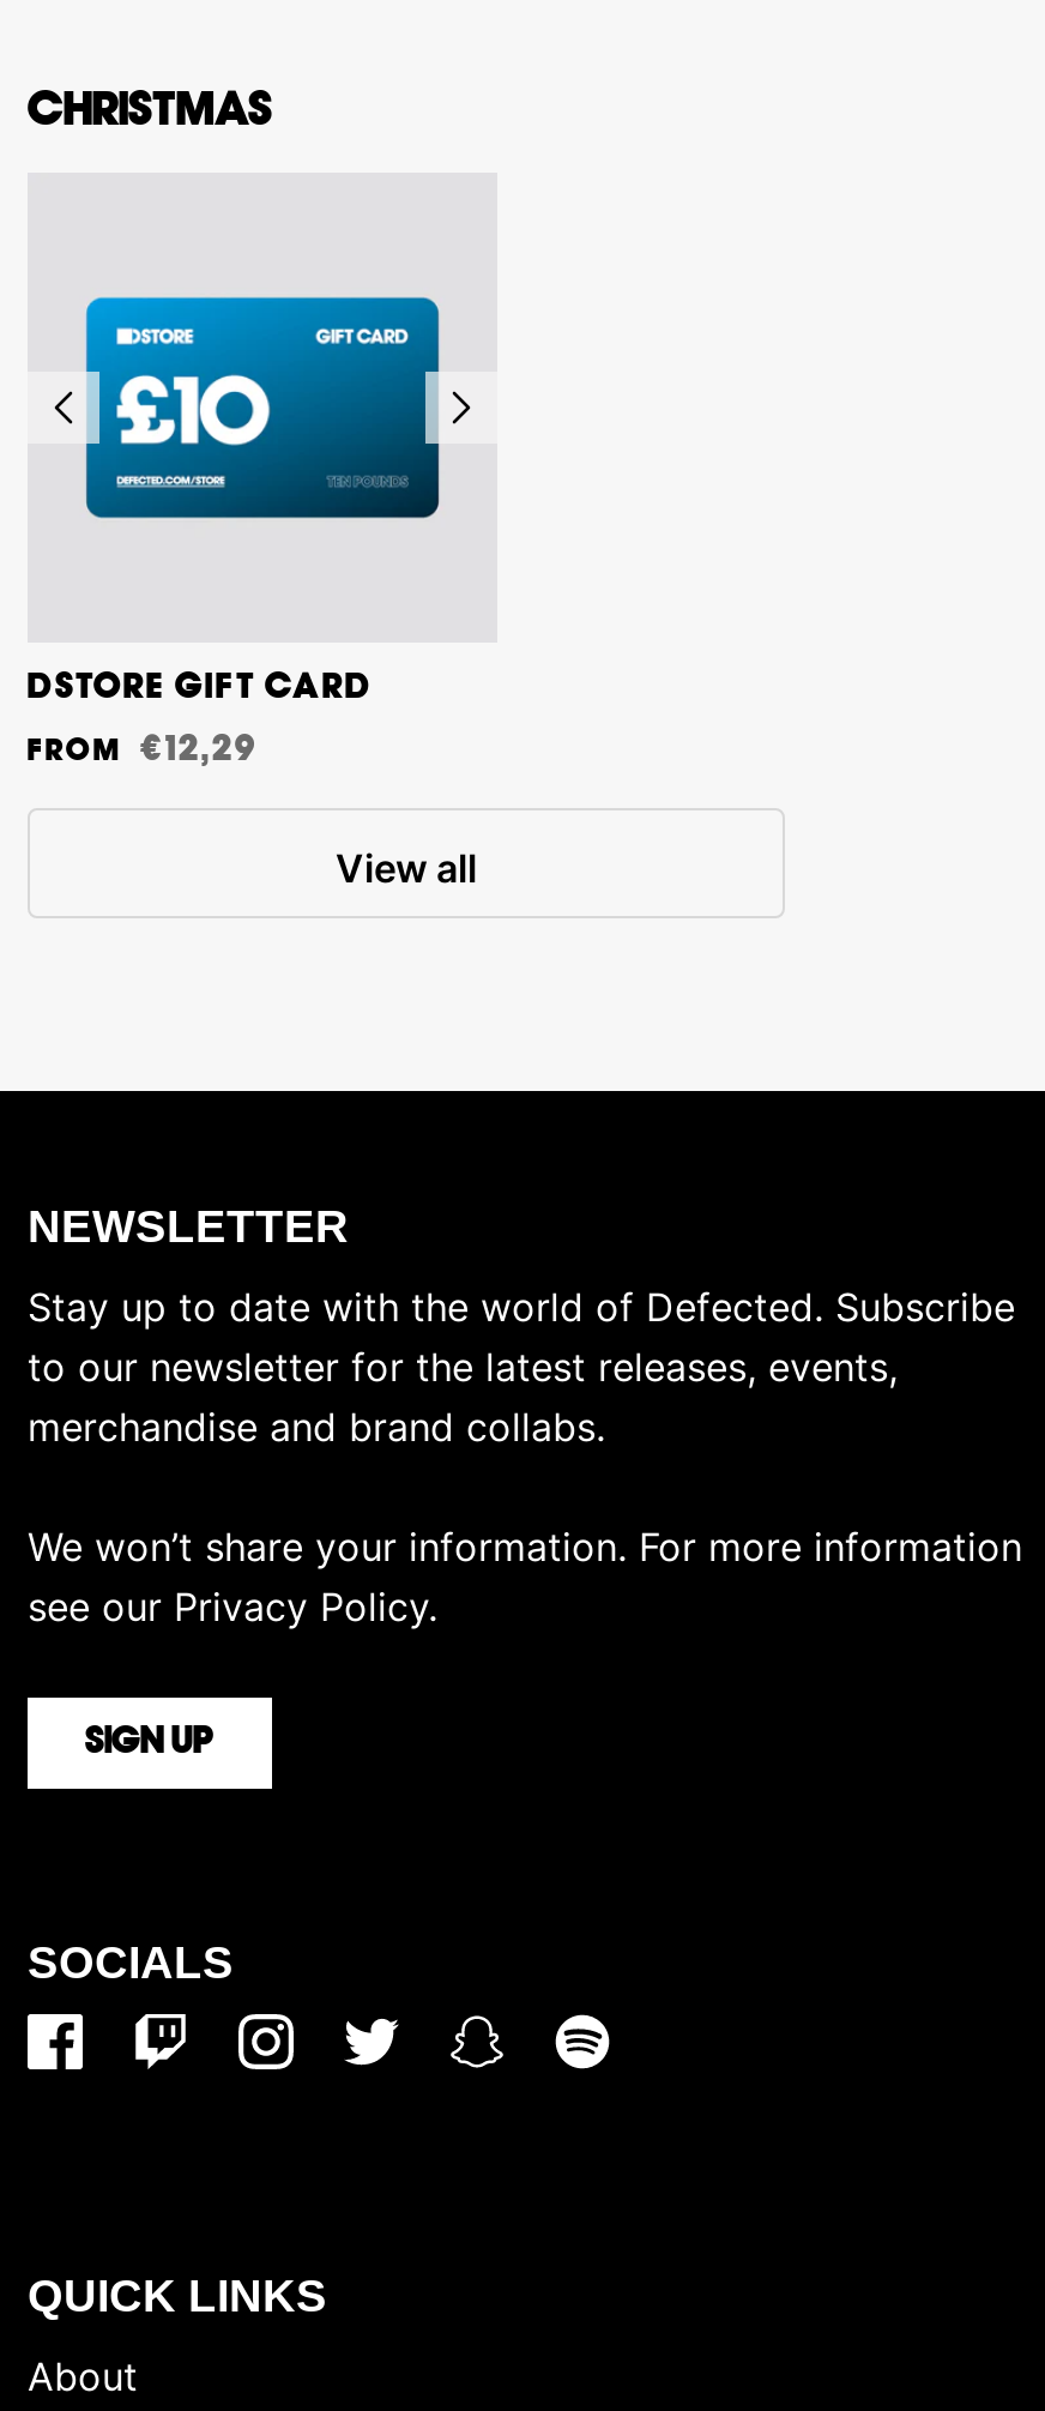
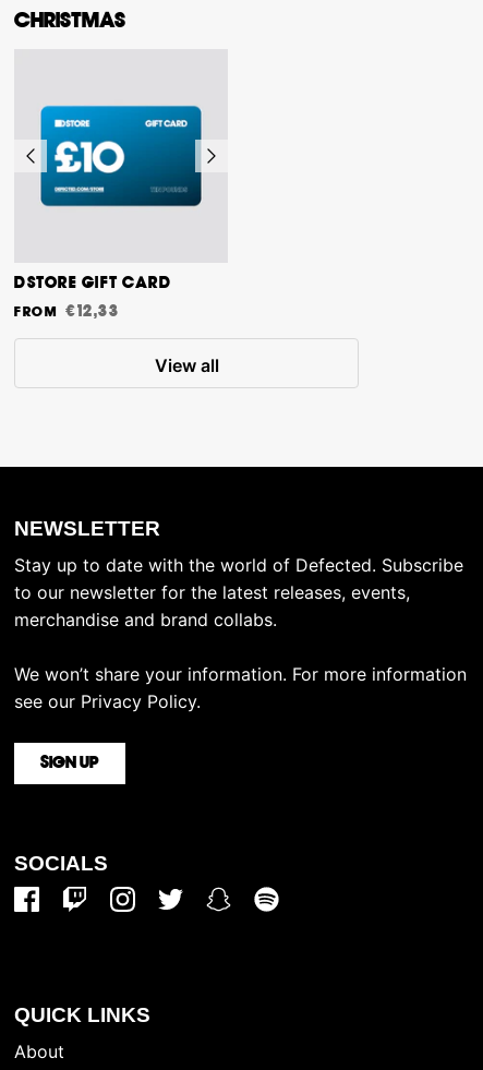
[140,733,258,765] €12,29 -> [65,304,119,318] €12,33

